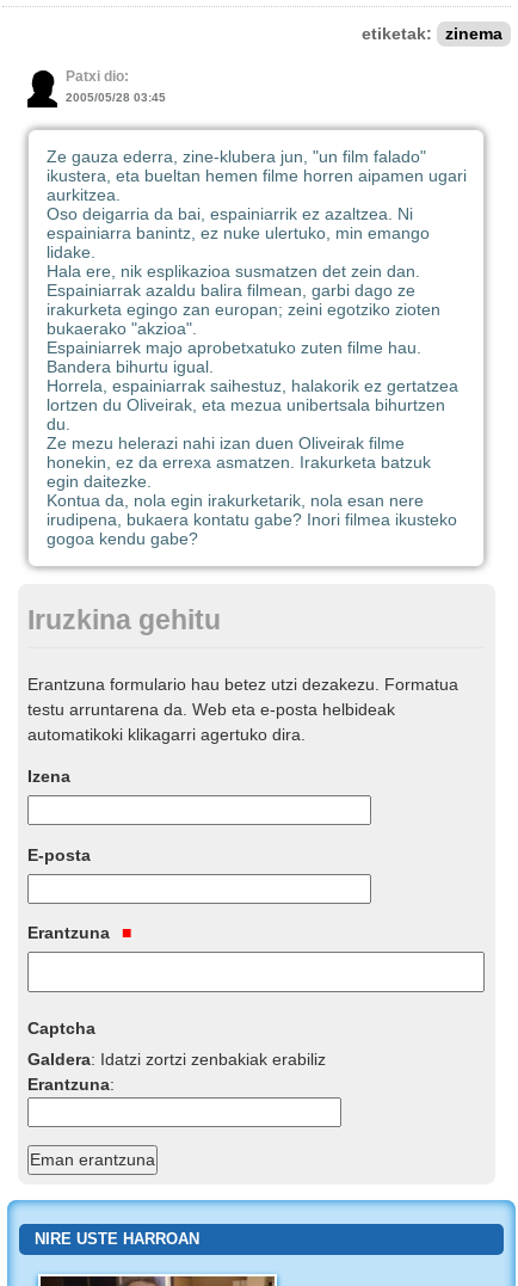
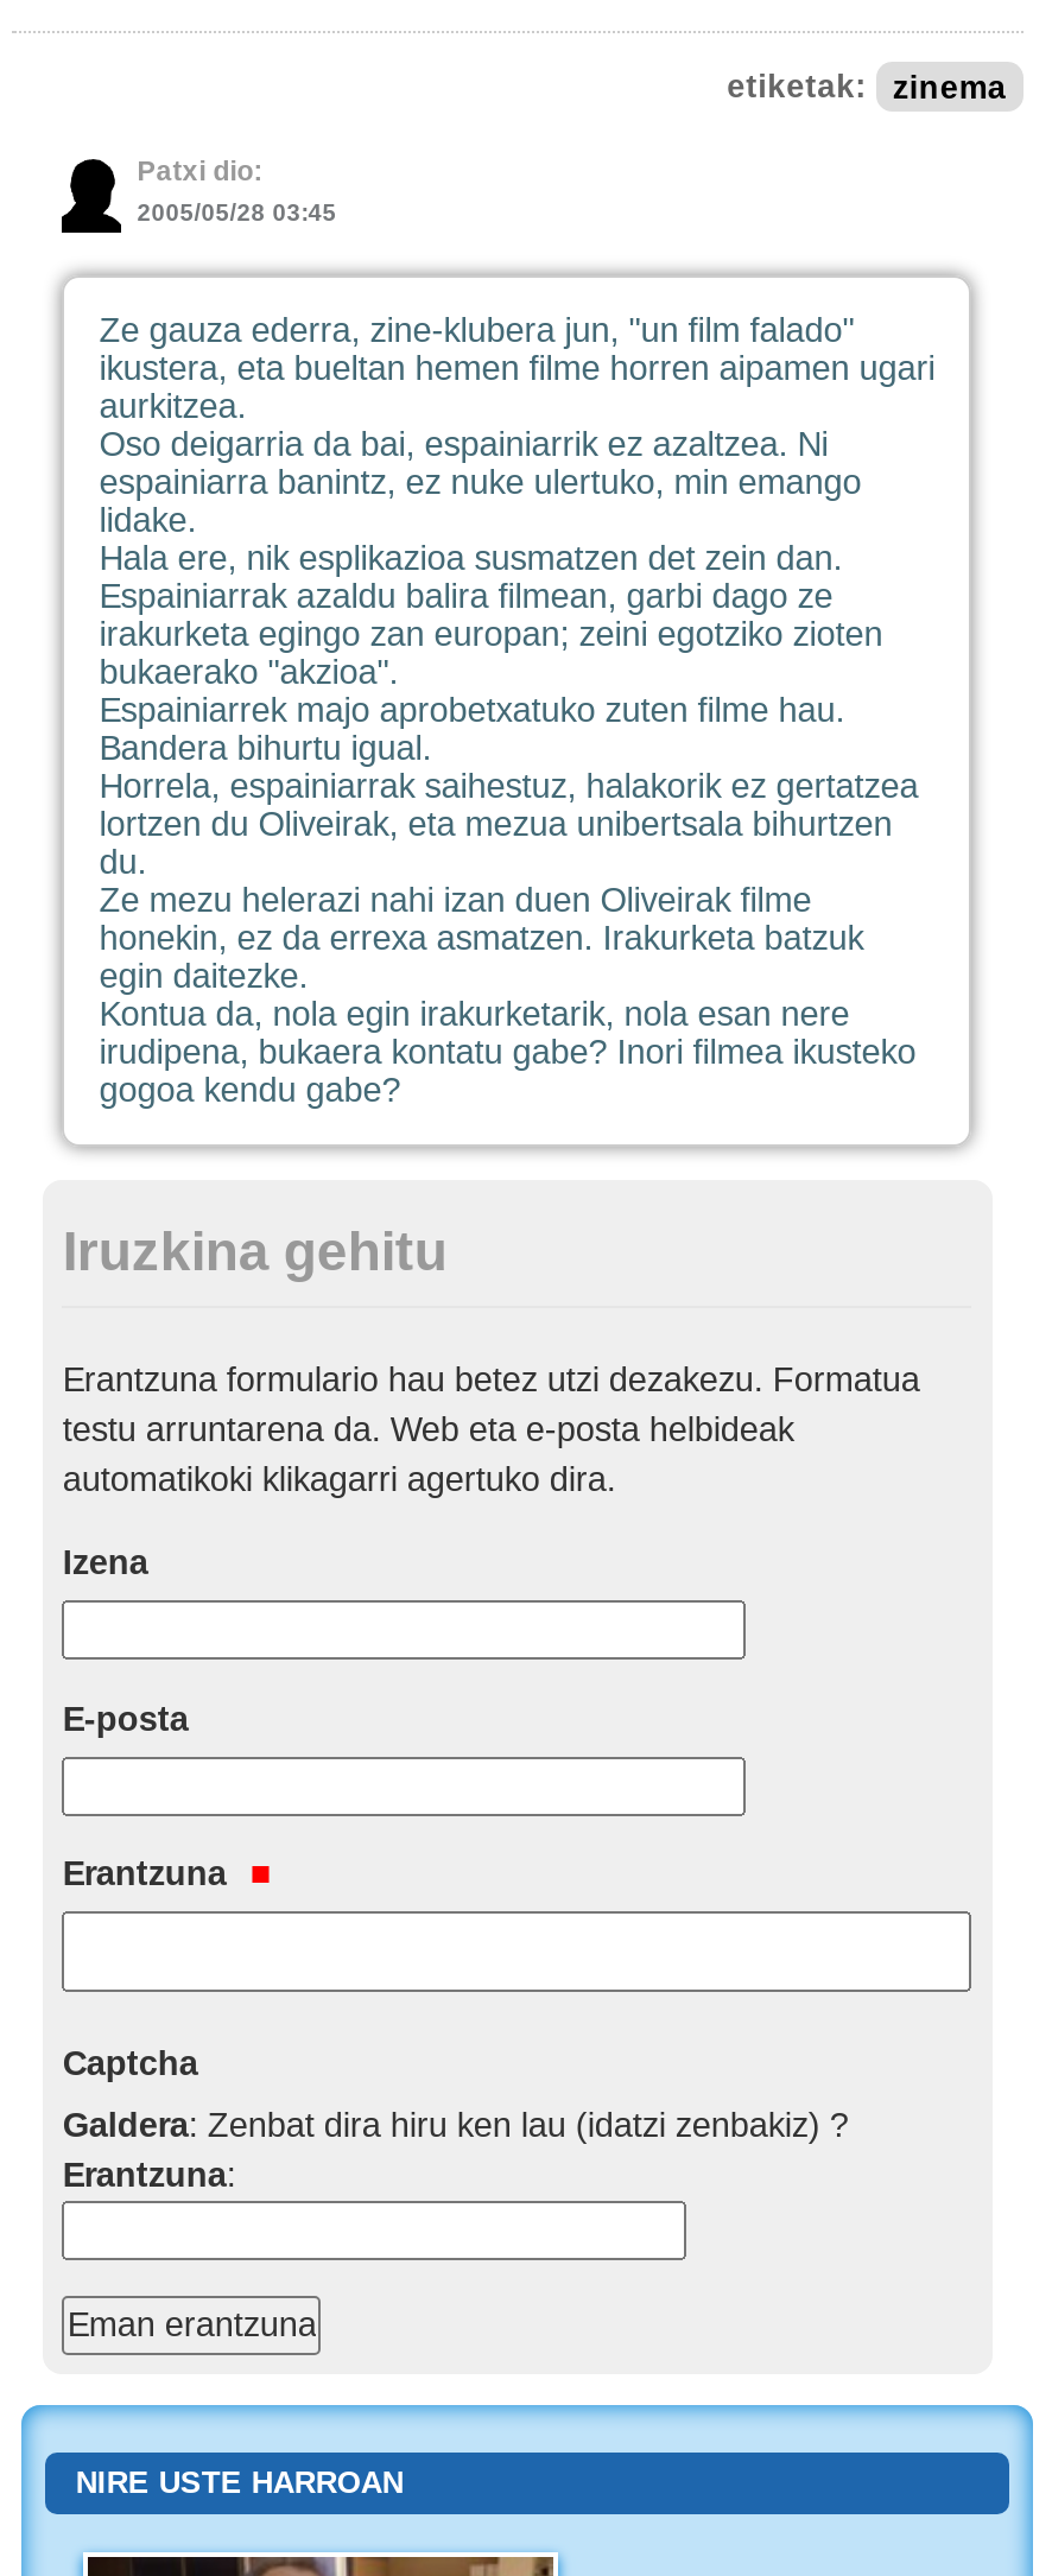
[28,1050,326,1069] Galdera: Idatzi zortzi zenbakiak erabiliz -> [62,2107,848,2145] Galdera: Zenbat dira hiru ken lau (idatzi zenbakiz) ?

